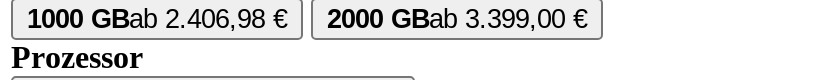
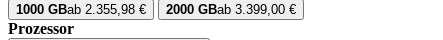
[27,4,587,34] 1000 GBab 2.406,98 € 2000 GBab 3.399,00 € -> [16,2,296,17] 1000 GBab 2.355,98 € 2000 GBab 3.399,00 €

